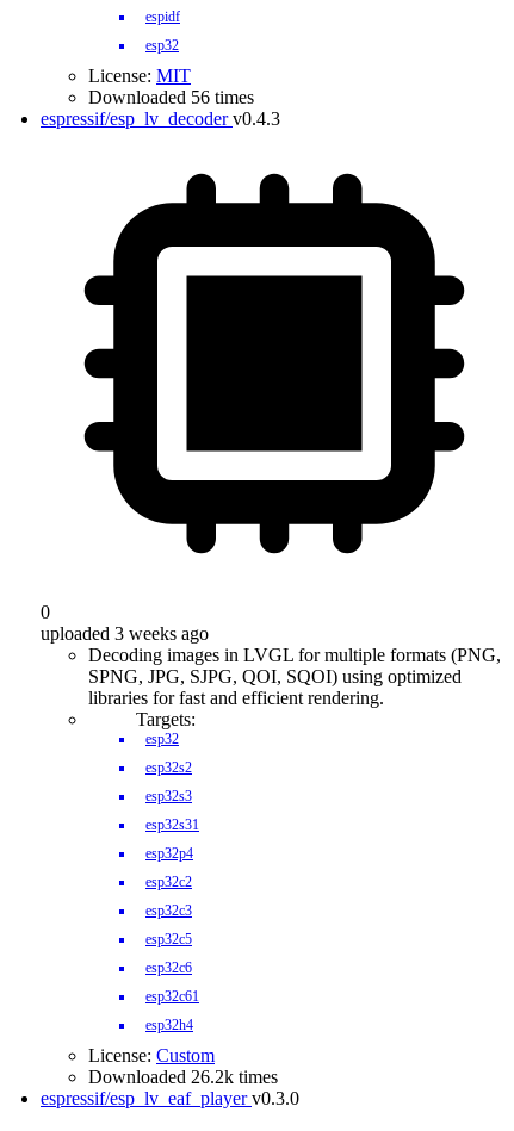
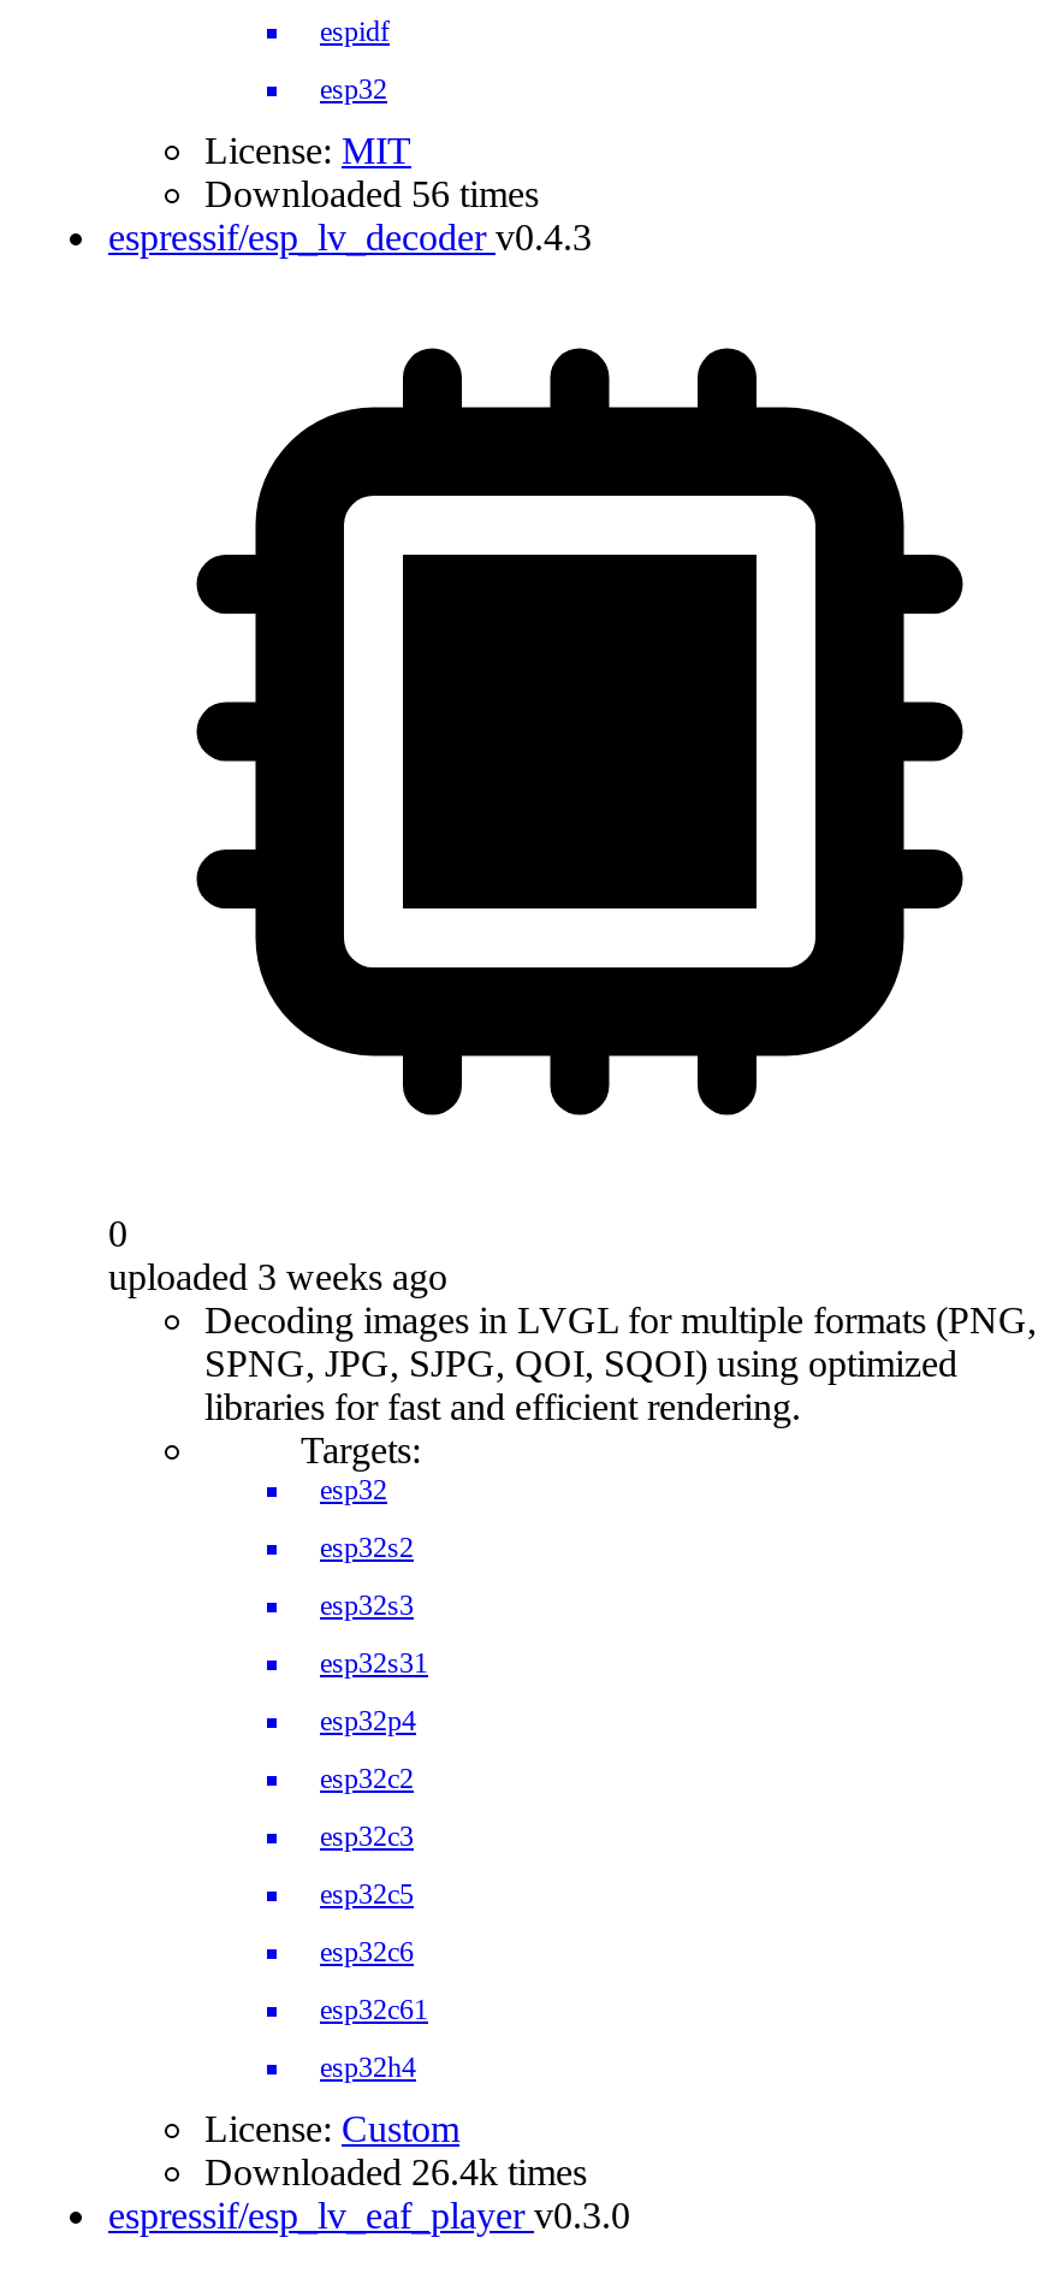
[88,1067,278,1087] Downloaded 26.2k times -> [204,2151,587,2192] Downloaded 26.4k times

